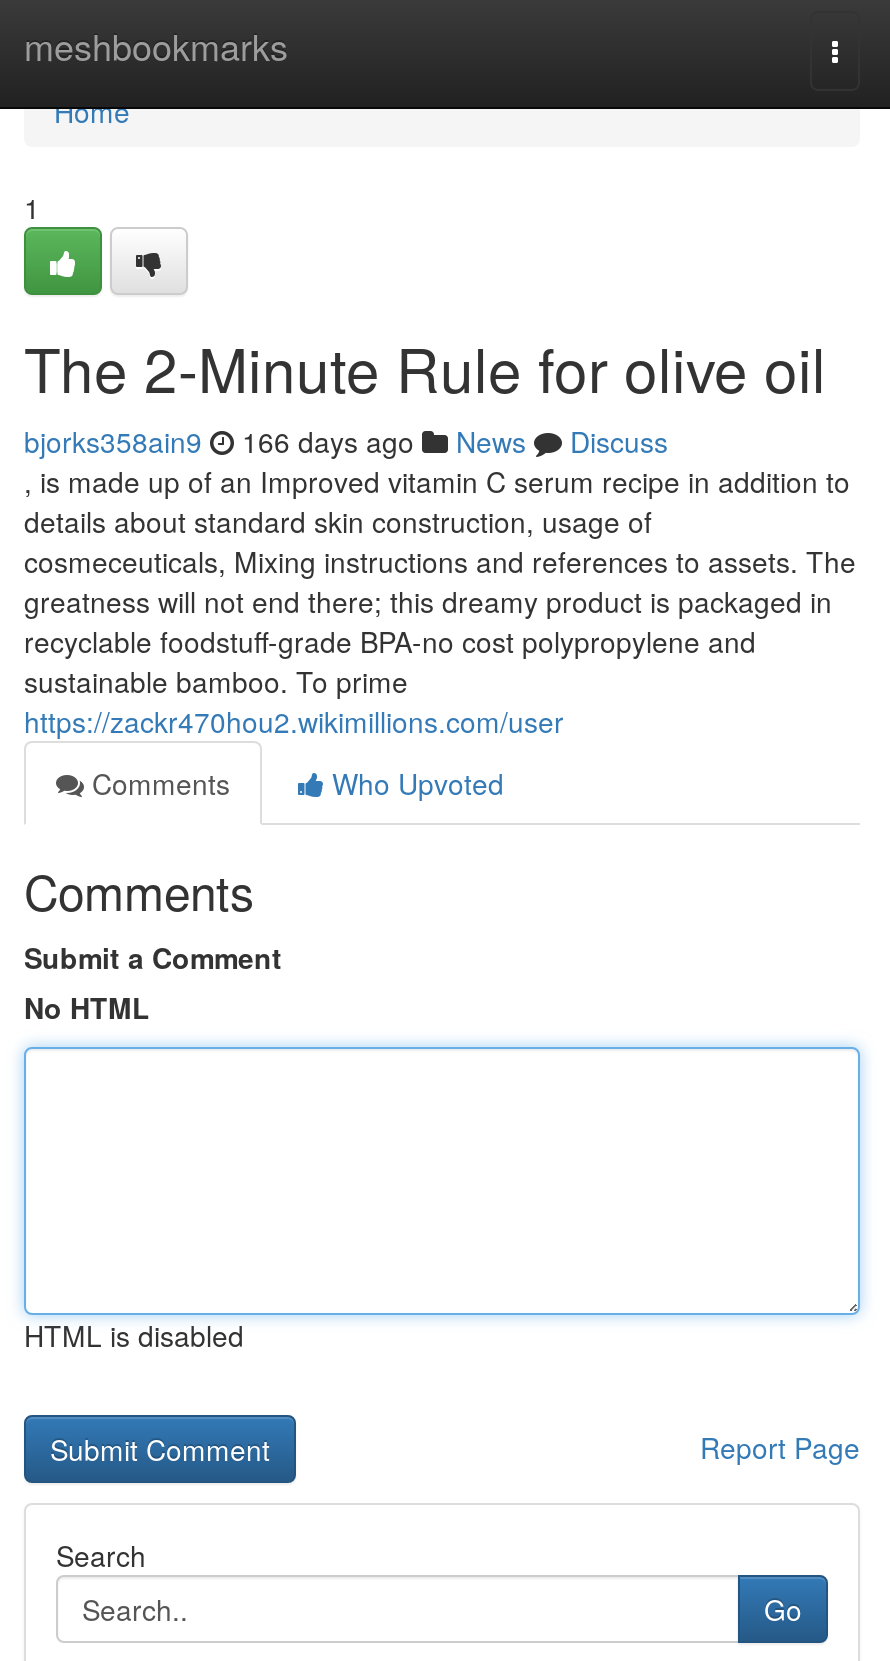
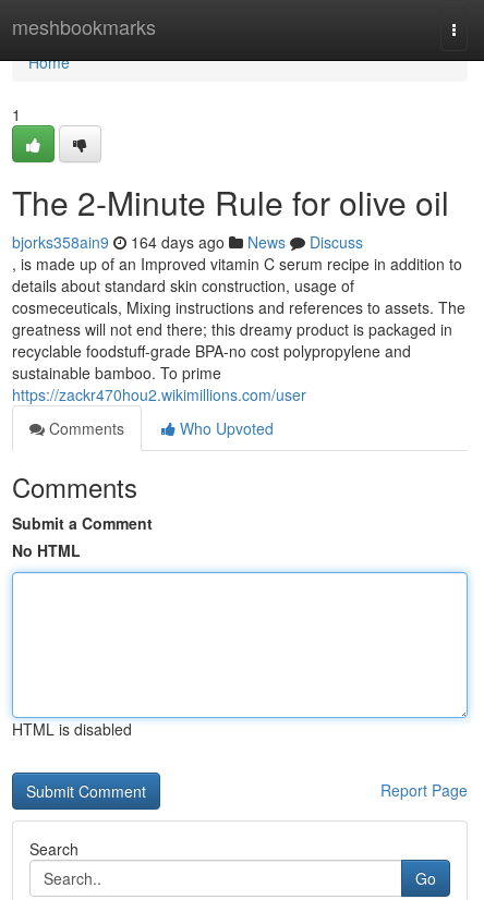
[24,421,668,461] bjorks358ain9 166 days ago News Discuss -> [12,231,363,253] bjorks358ain9 164 days ago News Discuss

